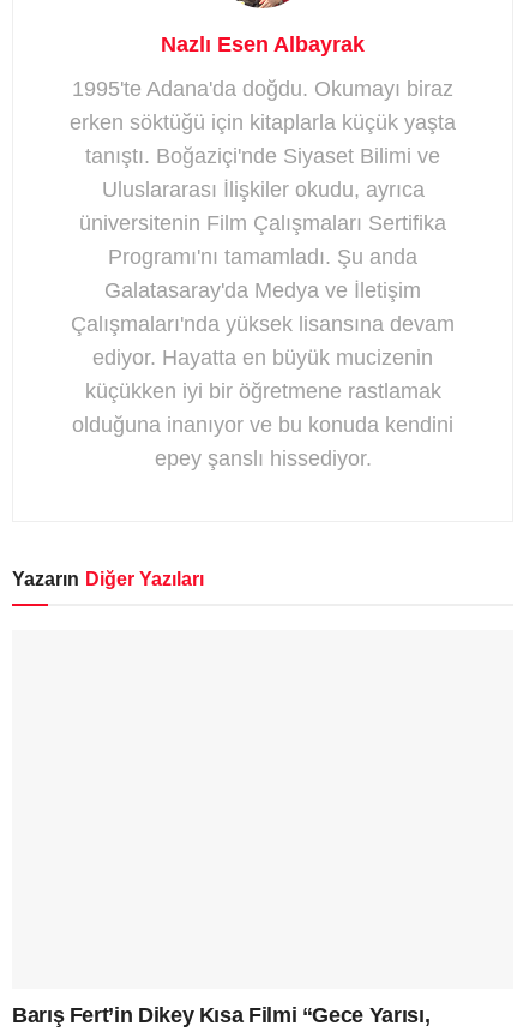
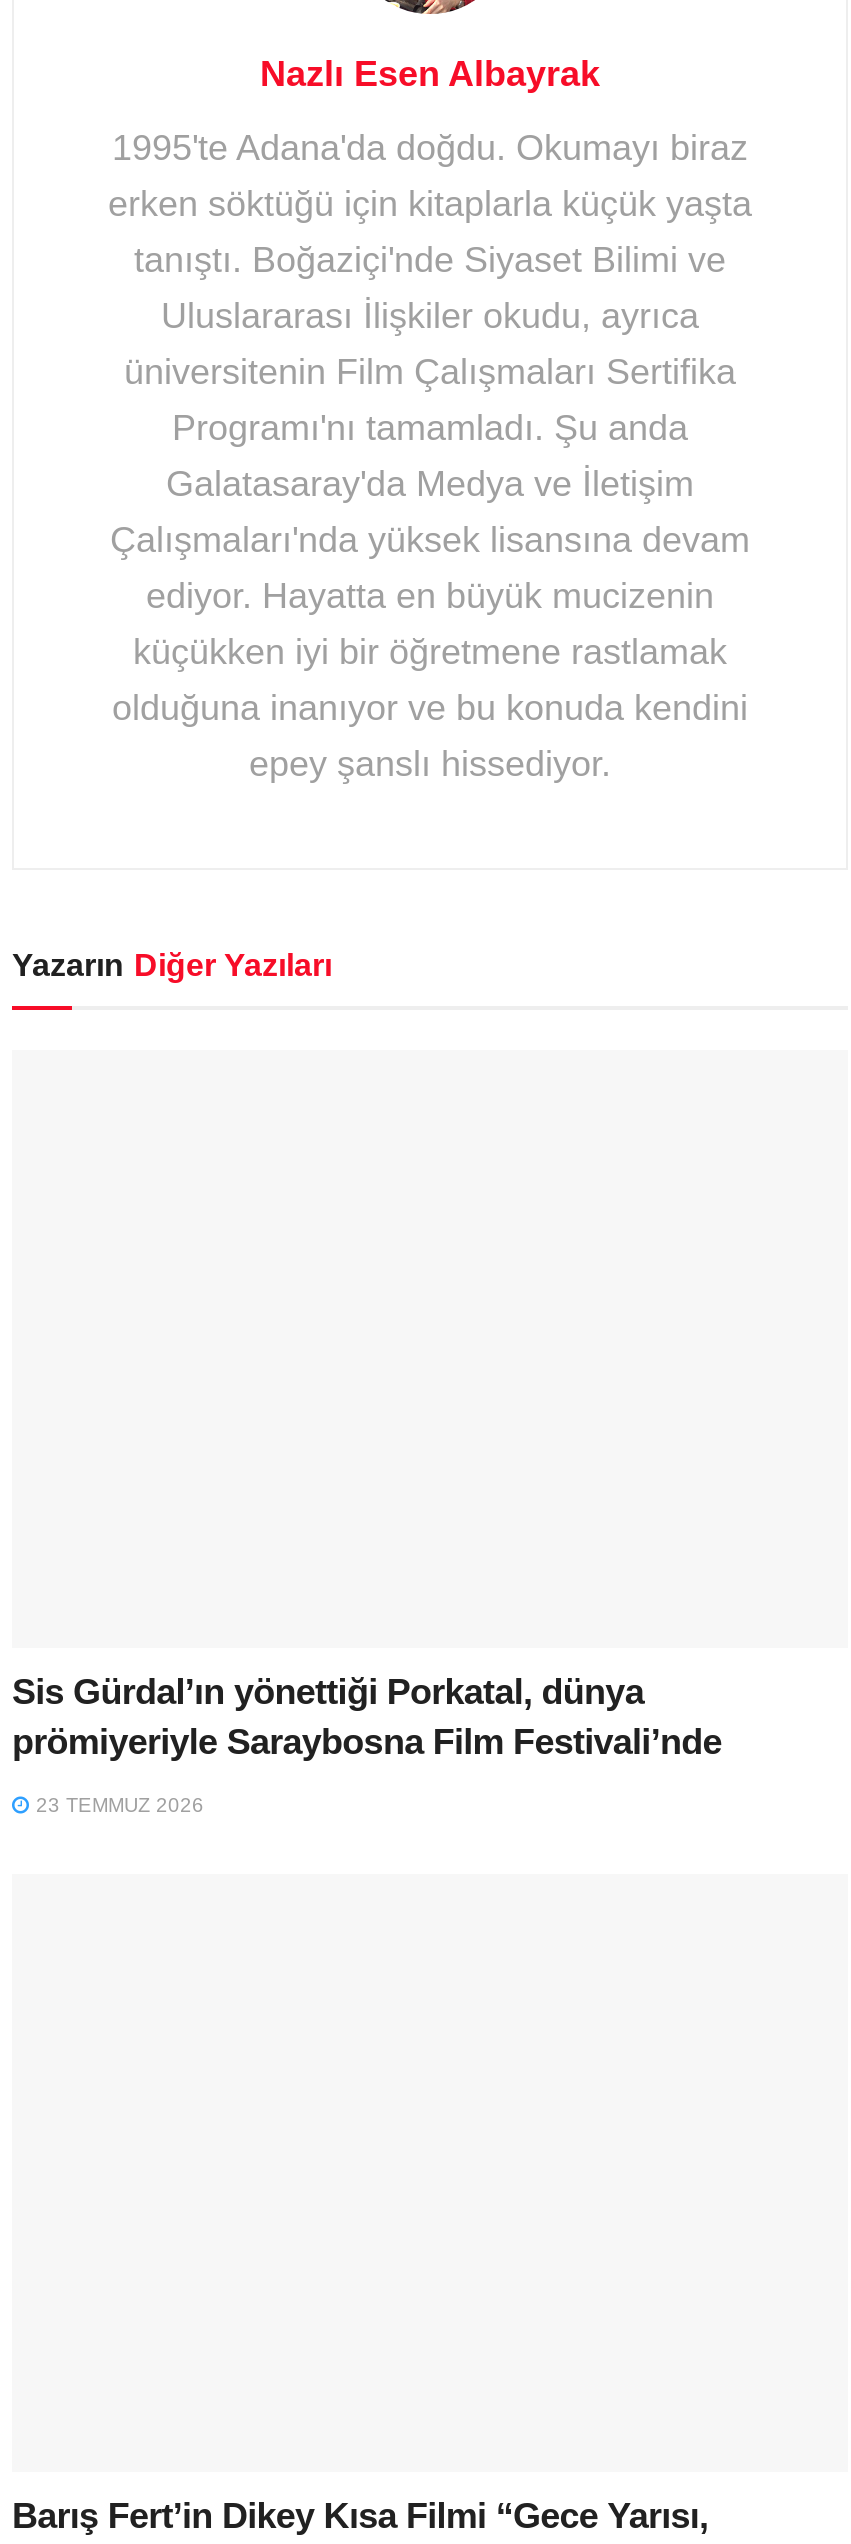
none -> [12,1672,722,1816] Sis Gürdal’ın yönettiği Porkatal, dünya | prömiyeriyle Saraybosna Film Festivali’nde | 23 TEMMUZ 2026

